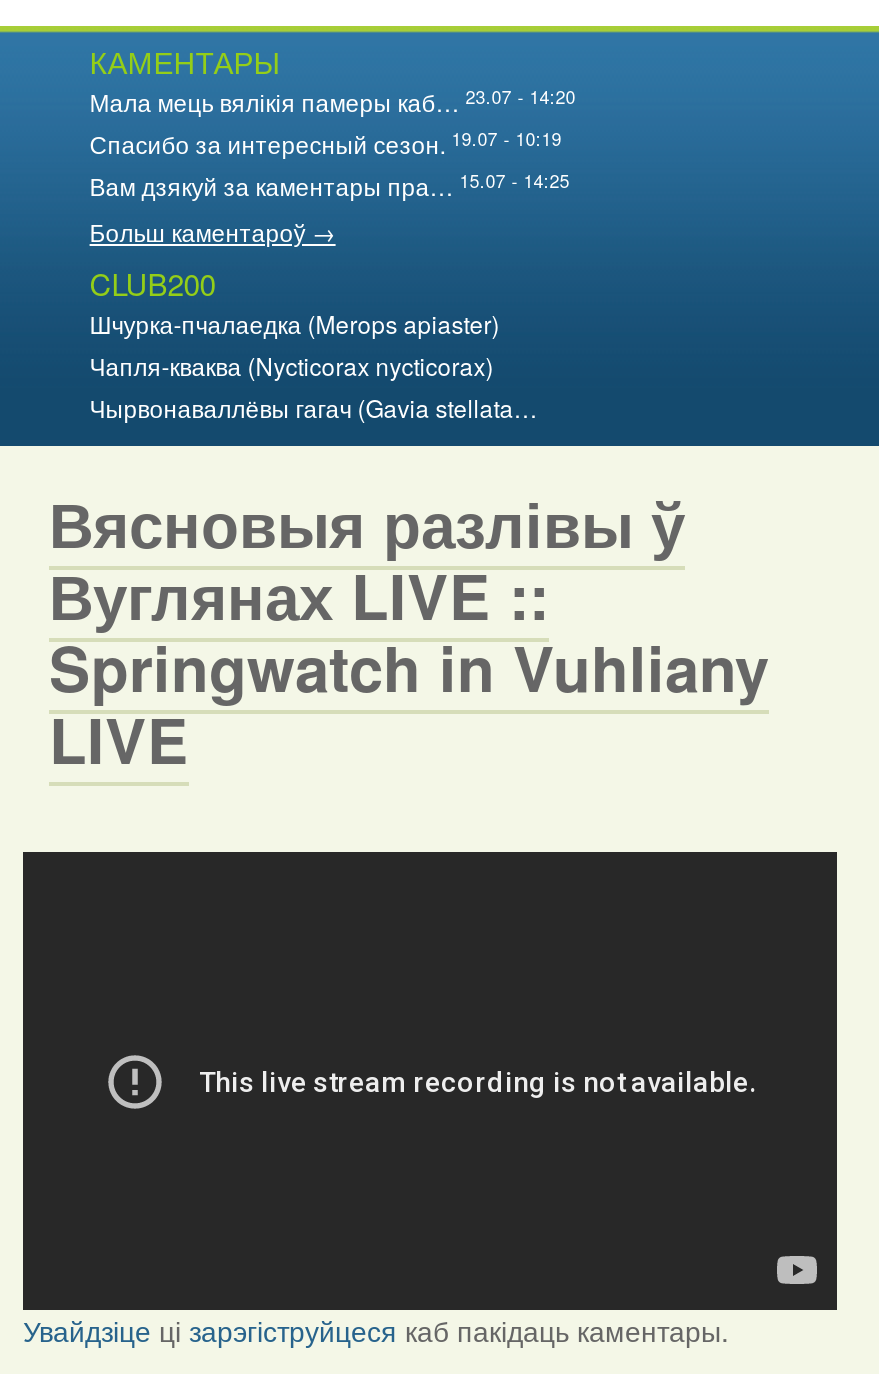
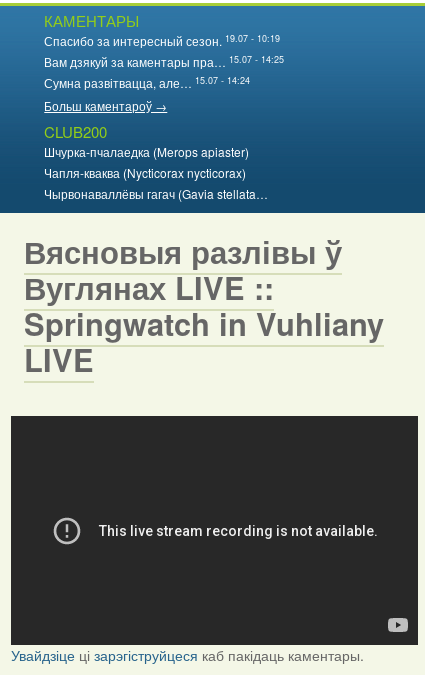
[90,83,576,118] Мала мець вялікія памеры каб… 23.07 - 14:20 -> none
moved [90,125,570,202] -> [44,31,284,70]: Спасибо за интересный сезон. 19.07 - 10:19 | Вам дзякуй за каментары пра… 15.07 - 14:25
none -> [44,73,250,91] Сумна развітвацца, але… 15.07 - 14:24

